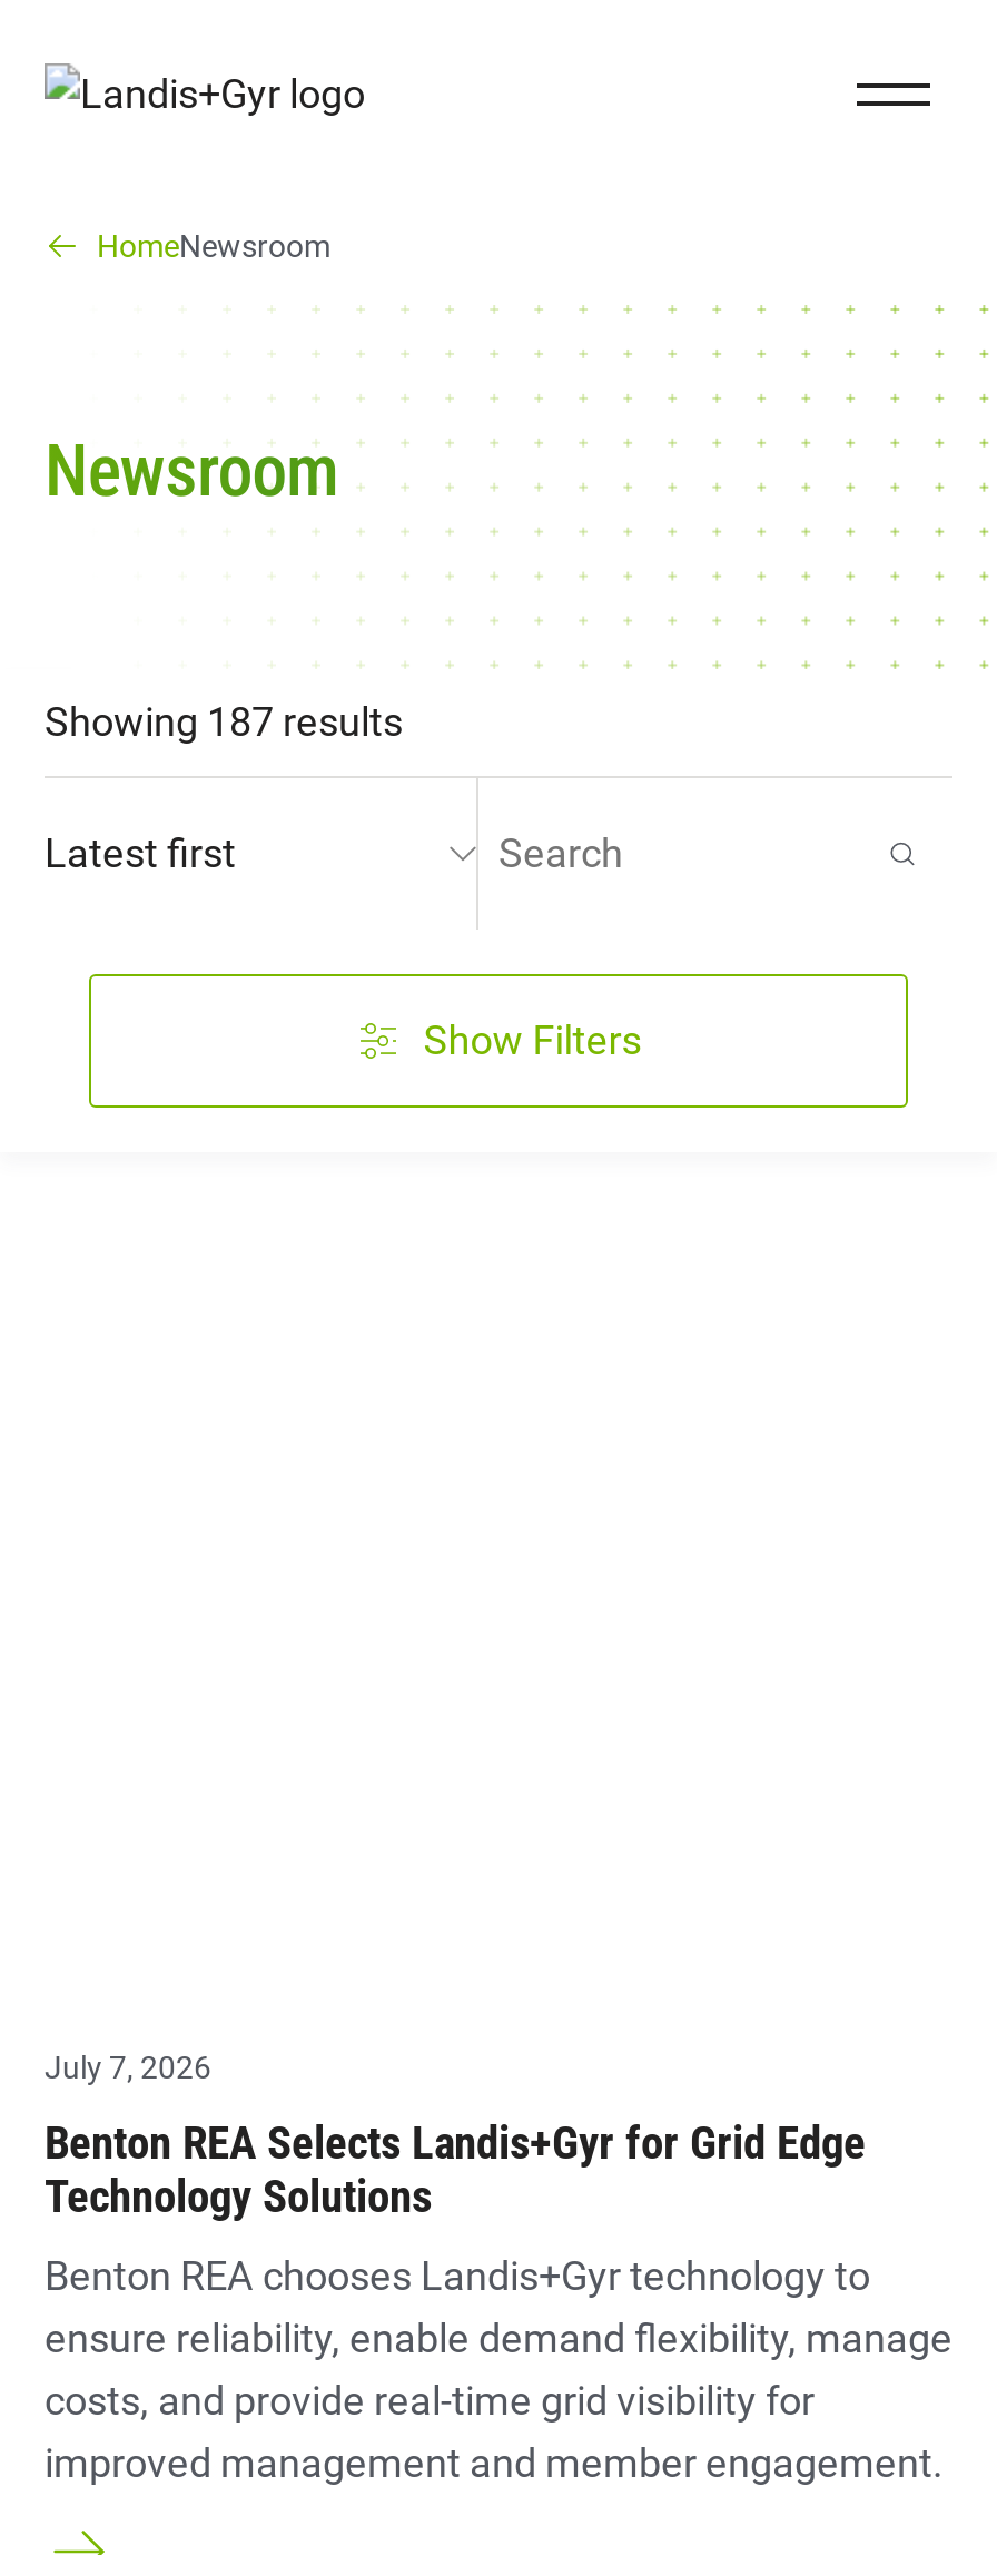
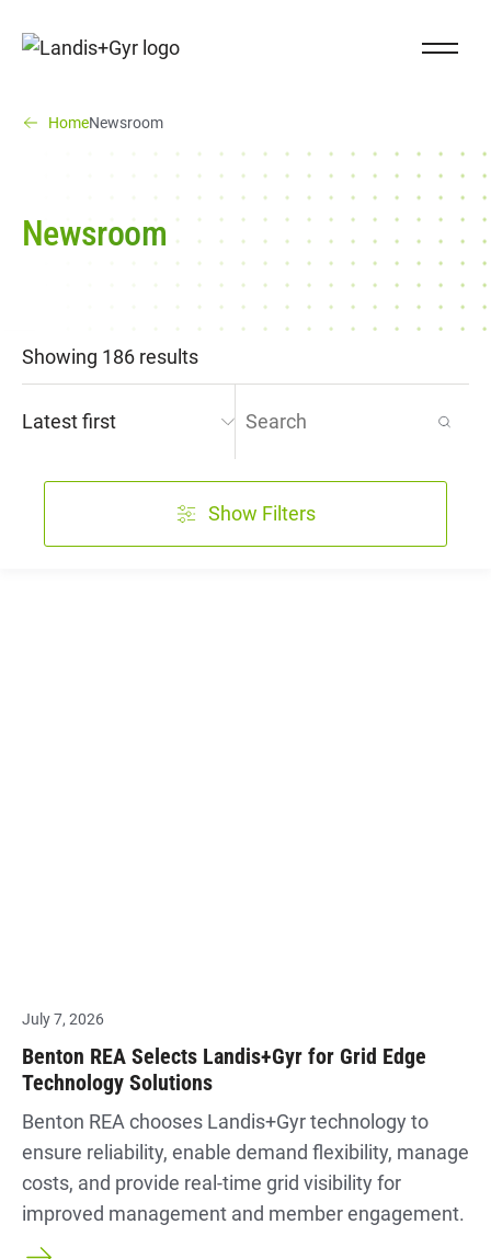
[45,698,403,745] Showing 187 results -> [22,345,198,368] Showing 186 results

